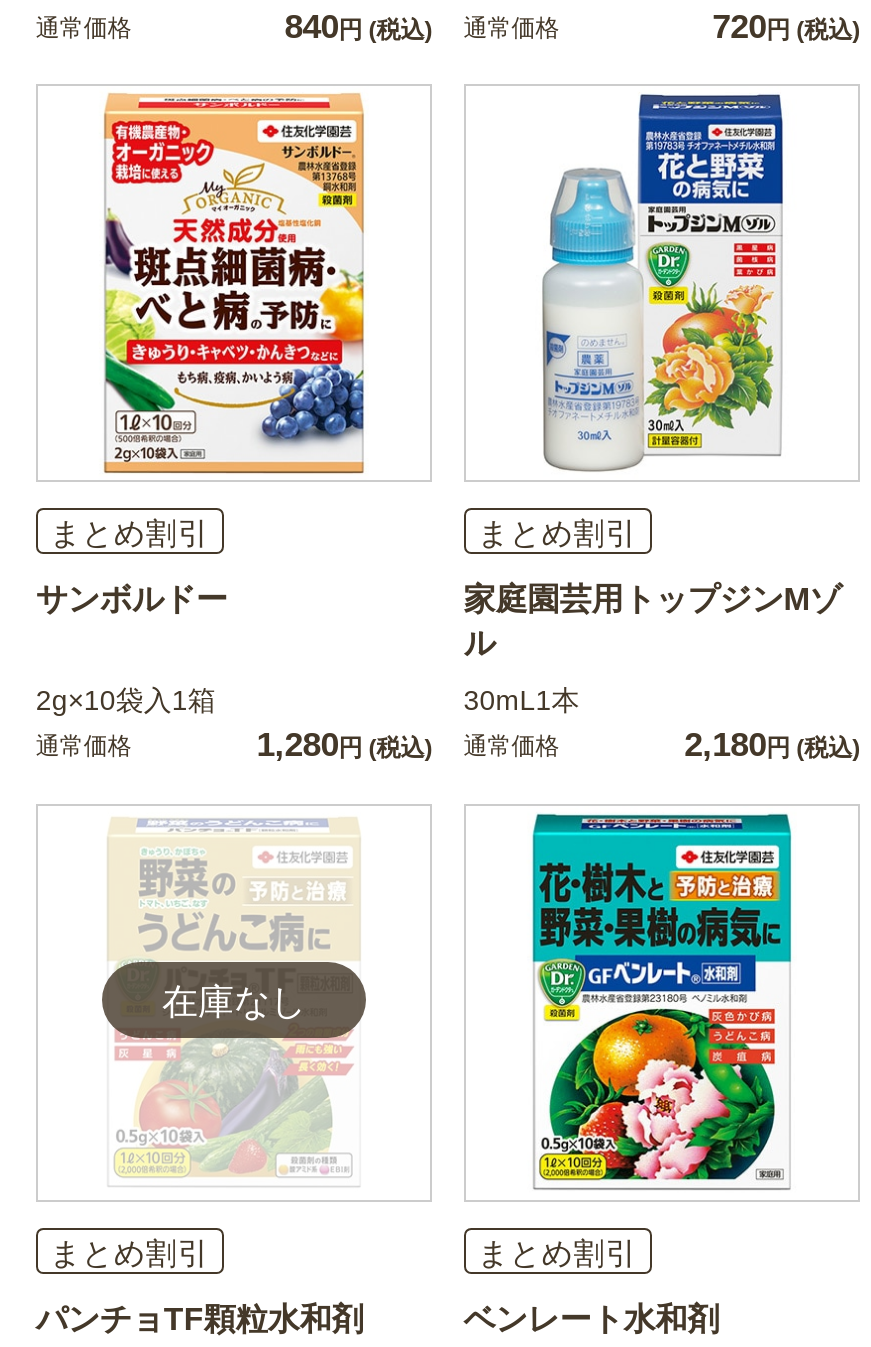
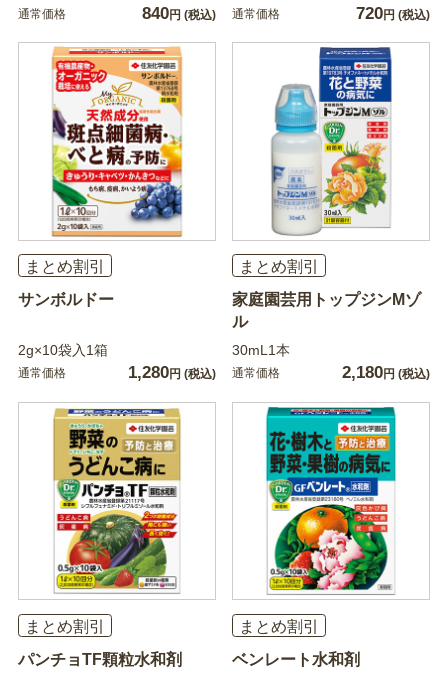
[100,818,368,1176] [image] -> [51,408,183,594] [image]

